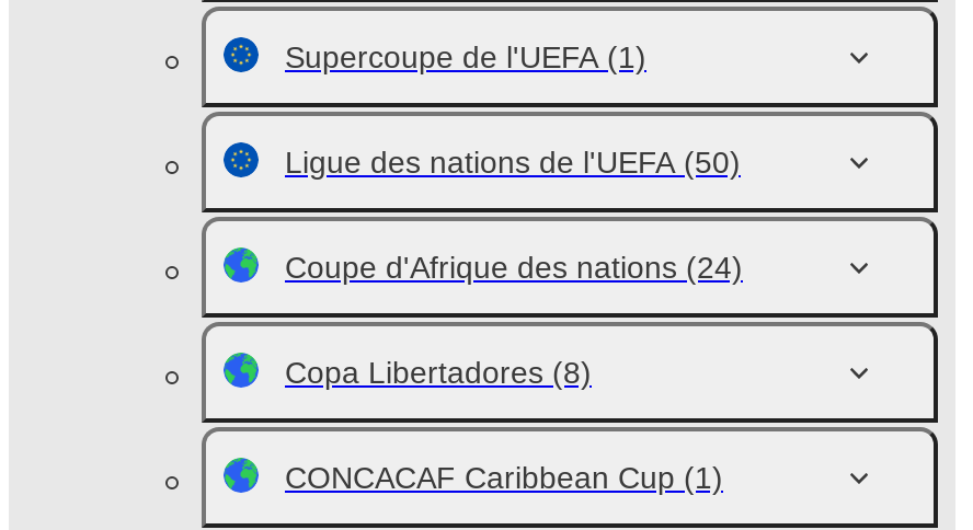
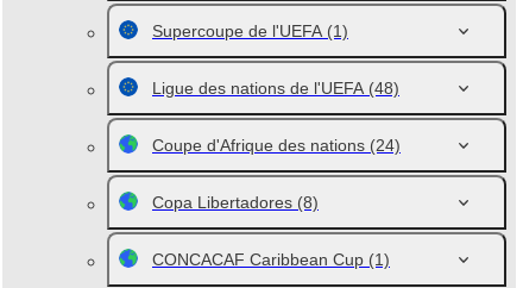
[285,145,741,180] Ligue des nations de l'UEFA (50) -> [152,79,399,98] Ligue des nations de l'UEFA (48)

